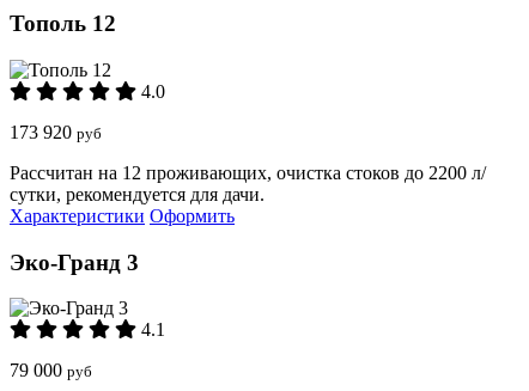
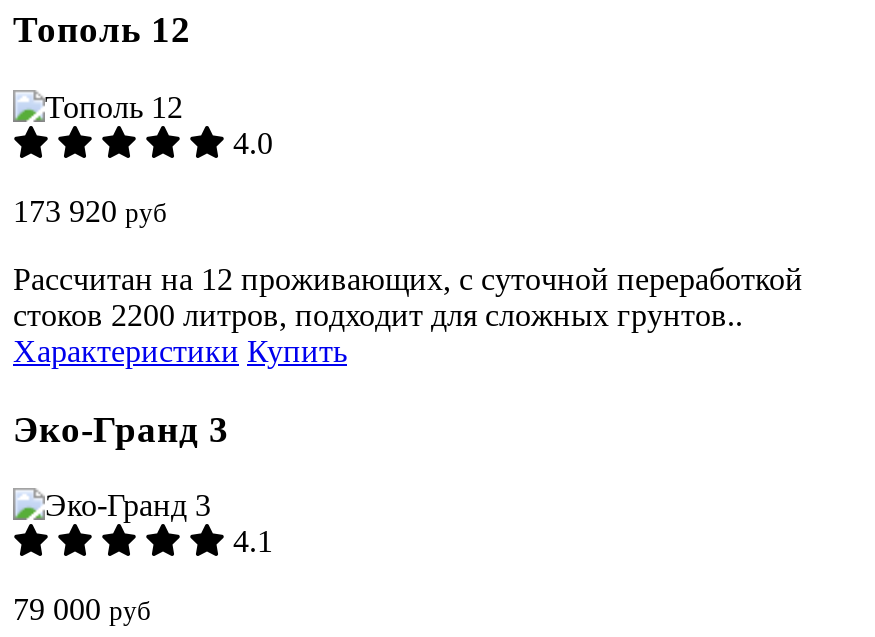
[10,162,486,226] Рассчитан на 12 проживающих, очистка стоков до 2200 л/ | сутки, рекомендуется для дачи. | Характеристики Оформить -> [13,262,803,368] Рассчитан на 12 проживающих, с суточной переработкой | стоков 2200 литров, подходит для сложных грунтов.. | Характеристики Купить

